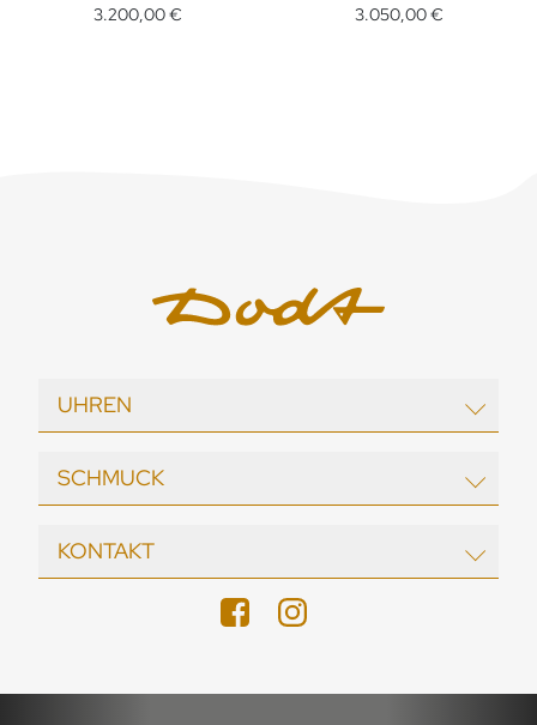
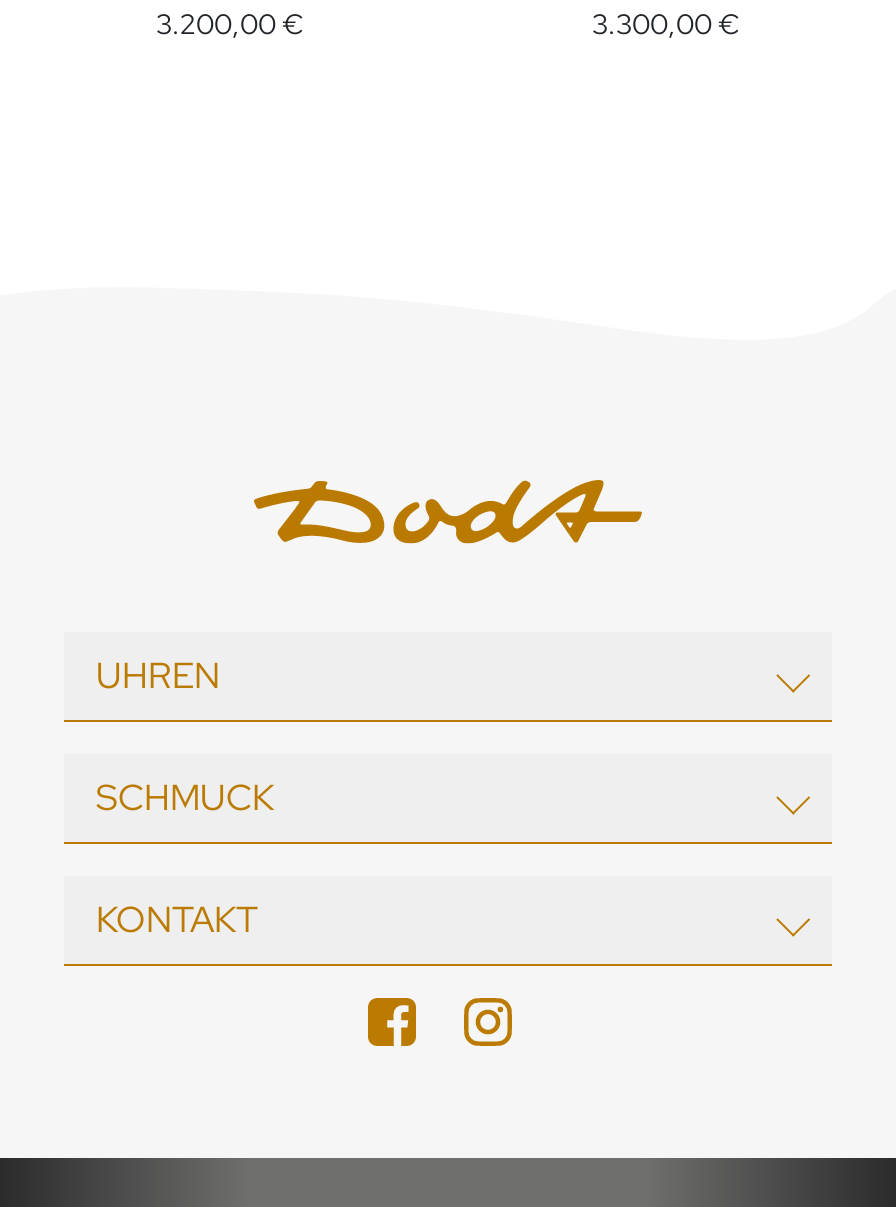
[355,3,444,25] 3.050,00 € -> [592,6,740,42] 3.300,00 €

